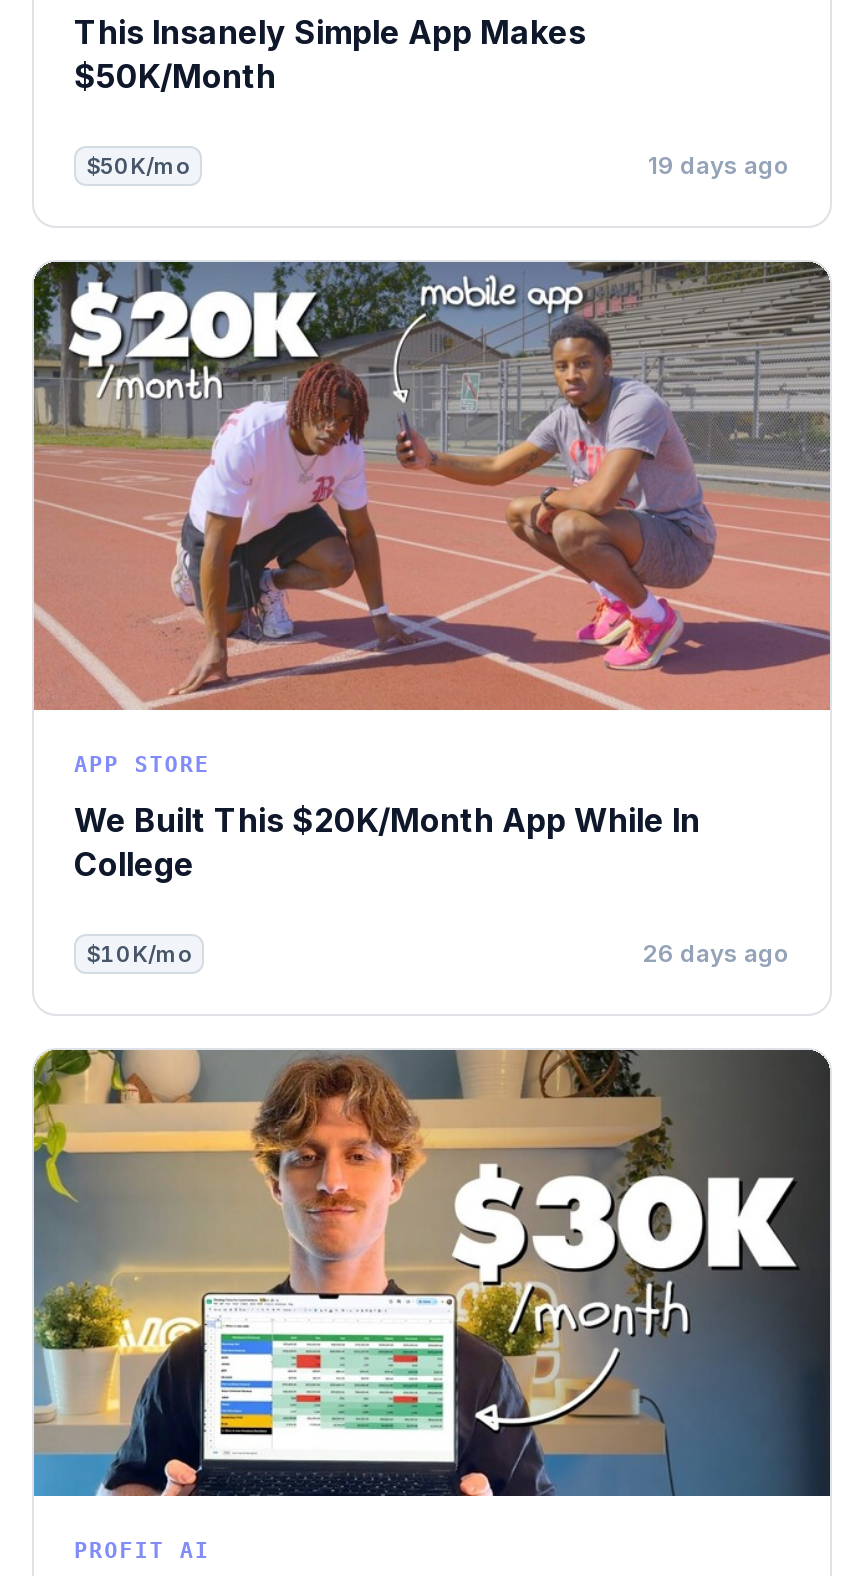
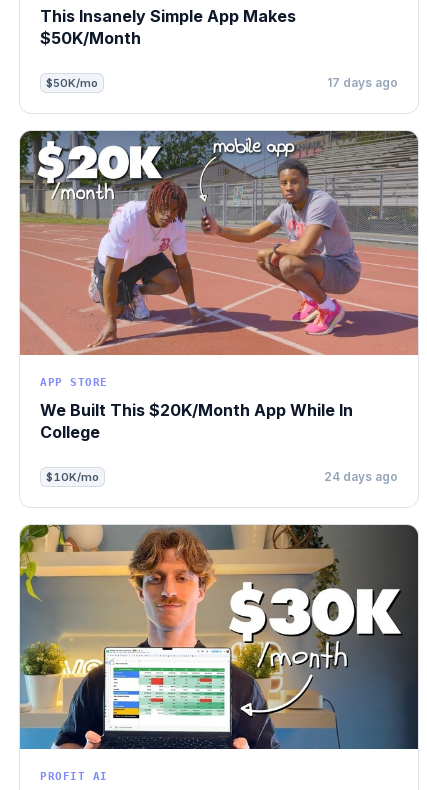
[648,150,790,180] 19 days ago -> [327,75,398,90] 17 days ago
[642,937,790,967] 26 days ago -> [324,469,398,484] 24 days ago

